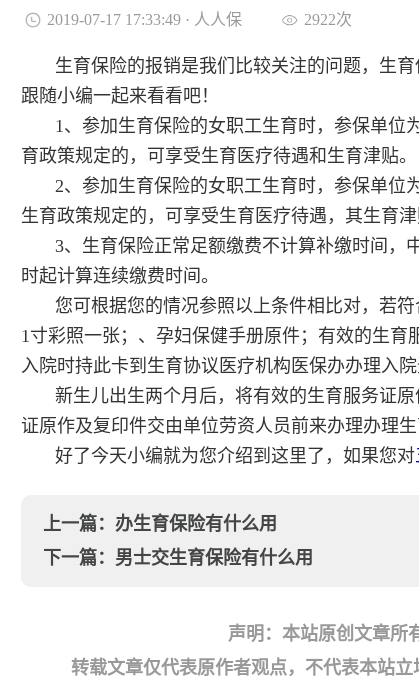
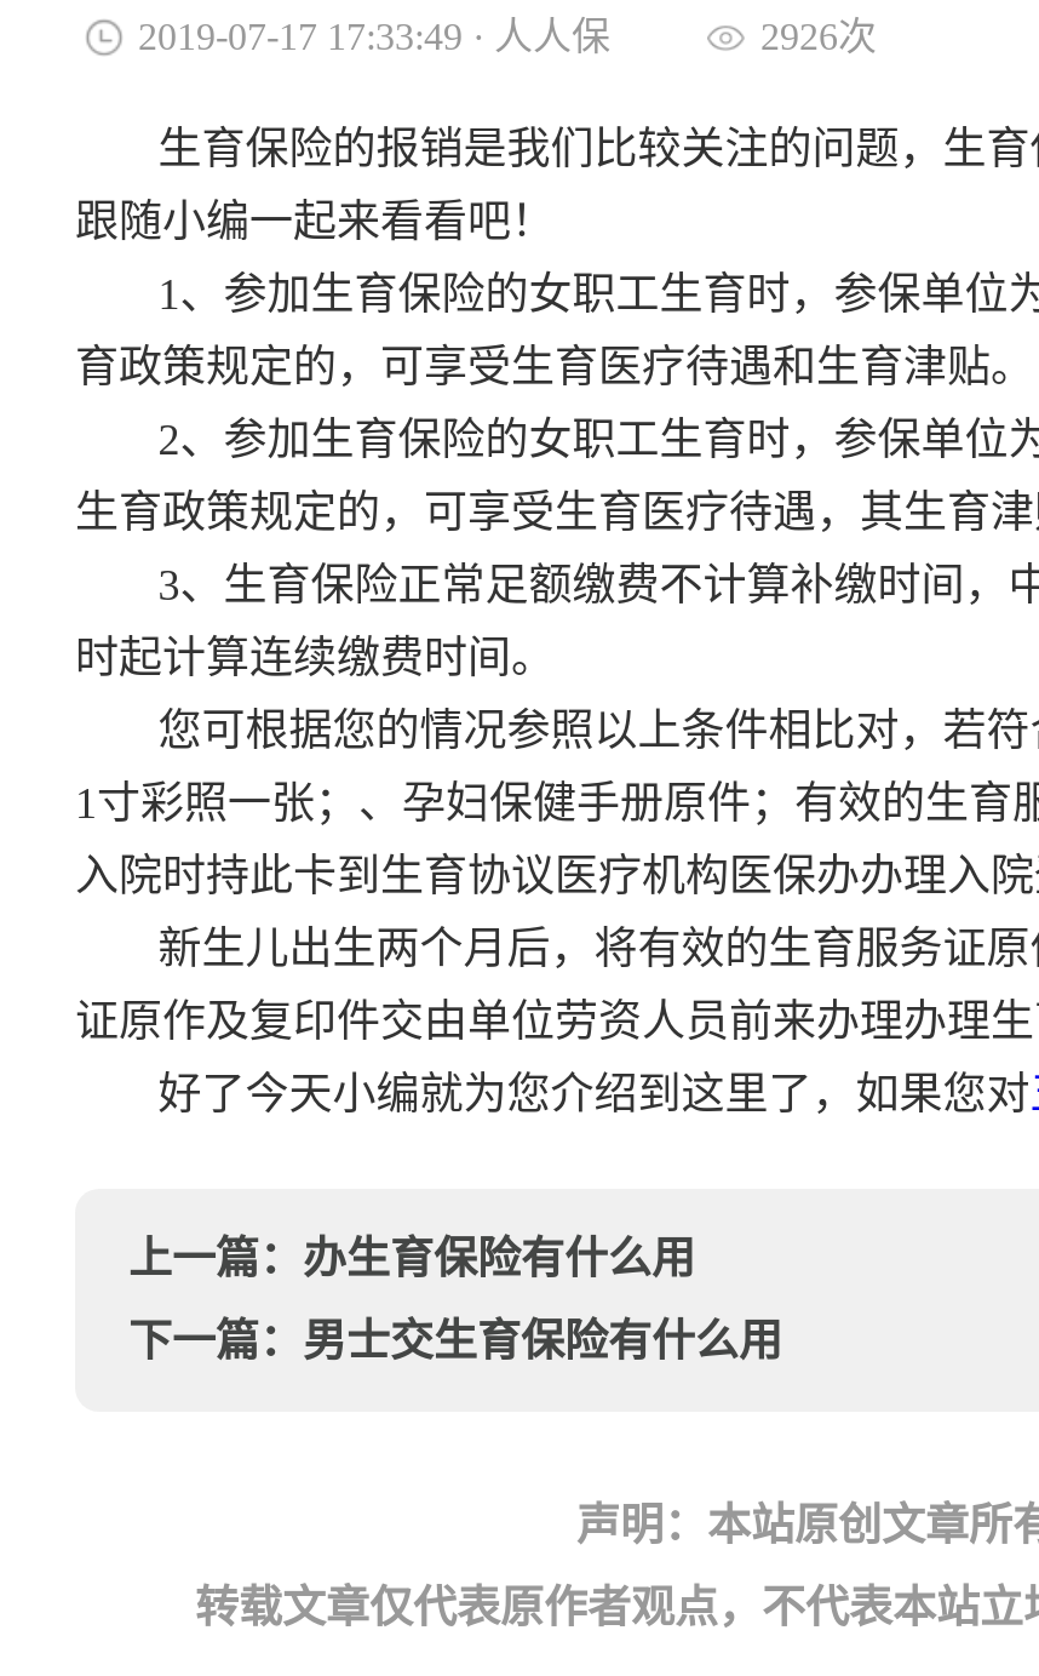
[304,11,352,28] 2922次 -> [760,16,877,57] 2926次

